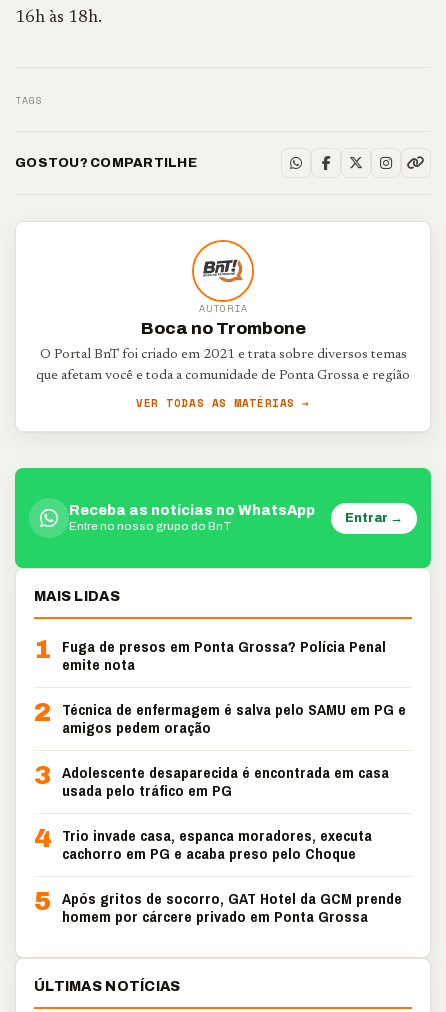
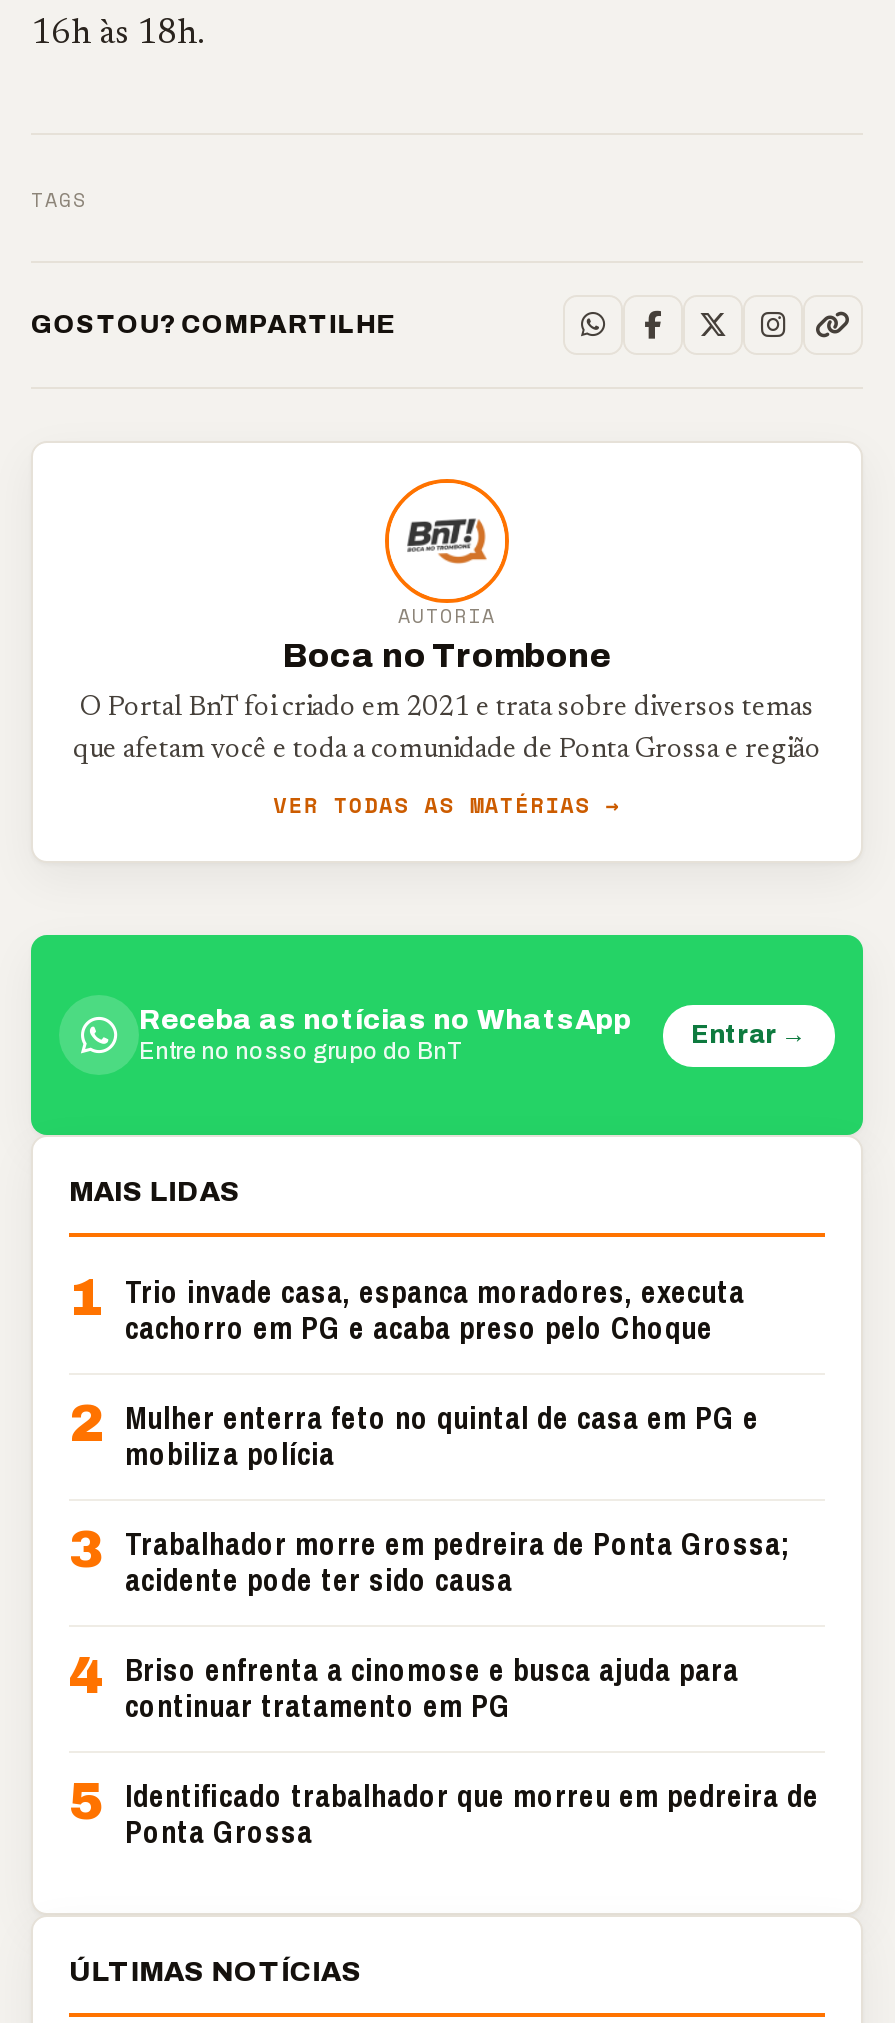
[34,635,406,852] 1 Fuga de presos em Ponta Grossa? Polícia Penal | emite nota | 2 Técnica de enfermagem é salva pelo SAMU em PG e | amigos pedem oração | 3 Adolescente desaparecida é encontrada em casa | usada pelo tráfico em PG | 4 Trio invade casa, espanca moradores, executa -> [69,1269,745,1325] 1 Trio invade casa, espanca moradores, executa
moved [62,843,356,864] -> [125,1307,713,1349]: cachorro em PG e acaba preso pelo Choque
[34,887,402,927] 5 Após gritos de socorro, GAT Hotel da GCM prende | homem por cárcere privado em Ponta Grossa -> [69,1395,819,1853] 2 Mulher enterra feto no quintal de casa em PG e | mobiliza polícia | 3 Trabalhador morre em pedreira de Ponta Grossa; | acidente pode ter sido causa | 4 Briso enfrenta a cinomose e busca ajuda para | continuar tratamento em PG | 5 Identificado trabalhador que morreu em pedreira de | Ponta Grossa

